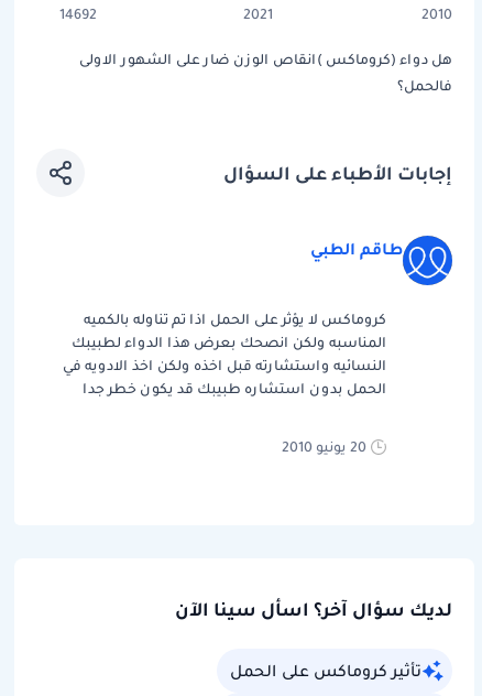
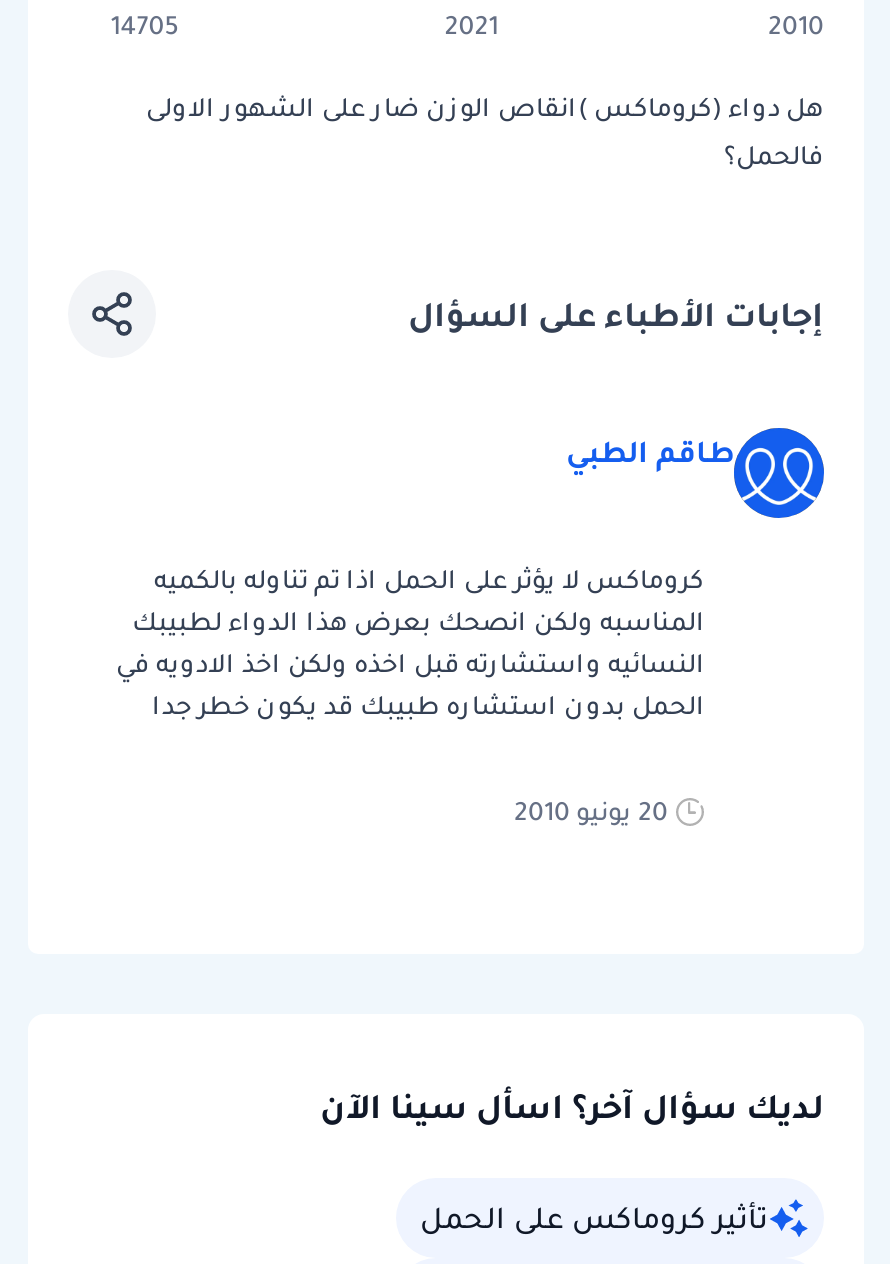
[60,3,97,24] 14692 -> [110,6,178,44] 14705

